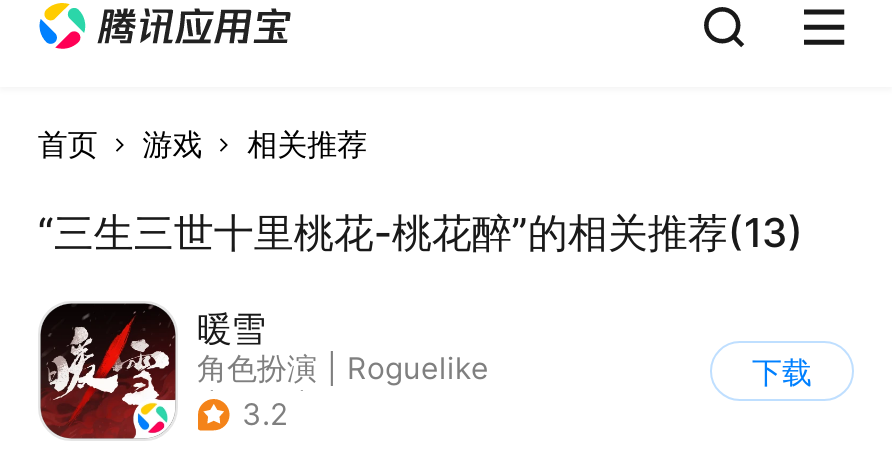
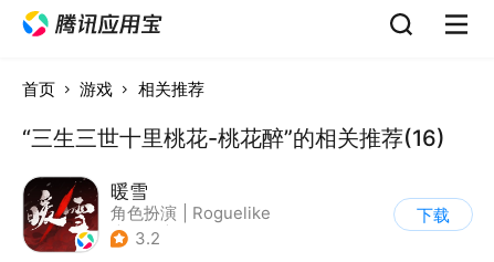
[38,208,804,256] “三生三世十里桃花-桃花醉”的相关推荐(13) -> [22,124,445,151] “三生三世十里桃花-桃花醉”的相关推荐(16)

